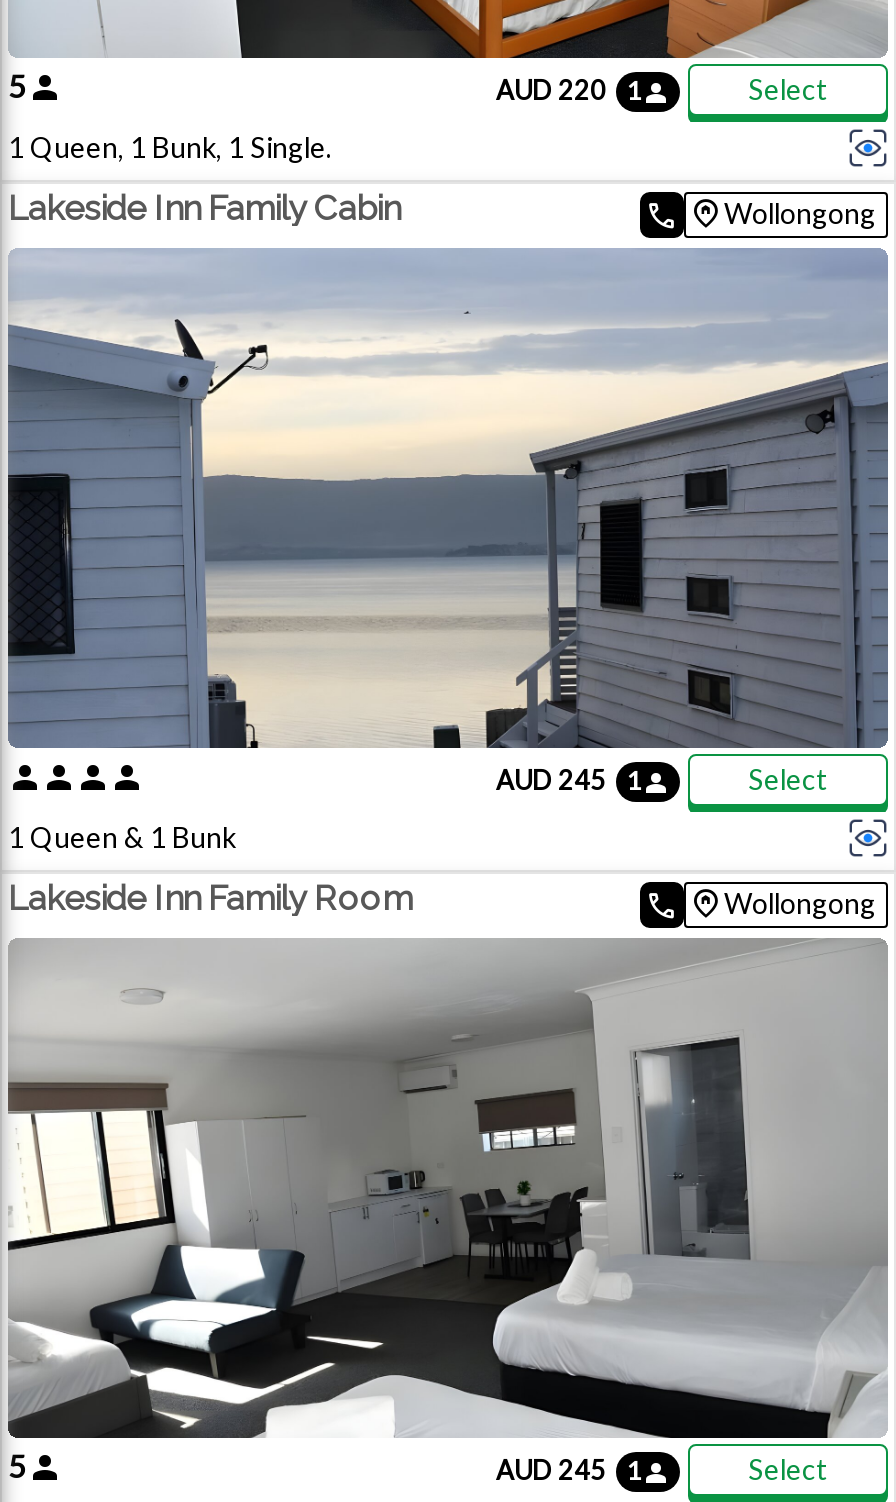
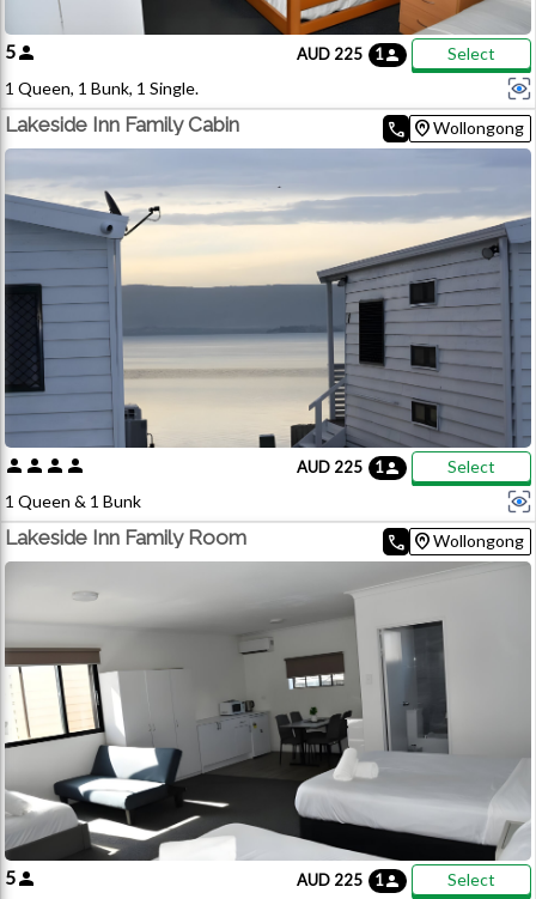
[496,74,606,106] AUD 220 -> [297,44,363,63] AUD 225
[496,764,606,796] AUD 245 -> [297,457,363,476] AUD 225
[496,1454,606,1486] AUD 245 -> [297,870,363,889] AUD 225

